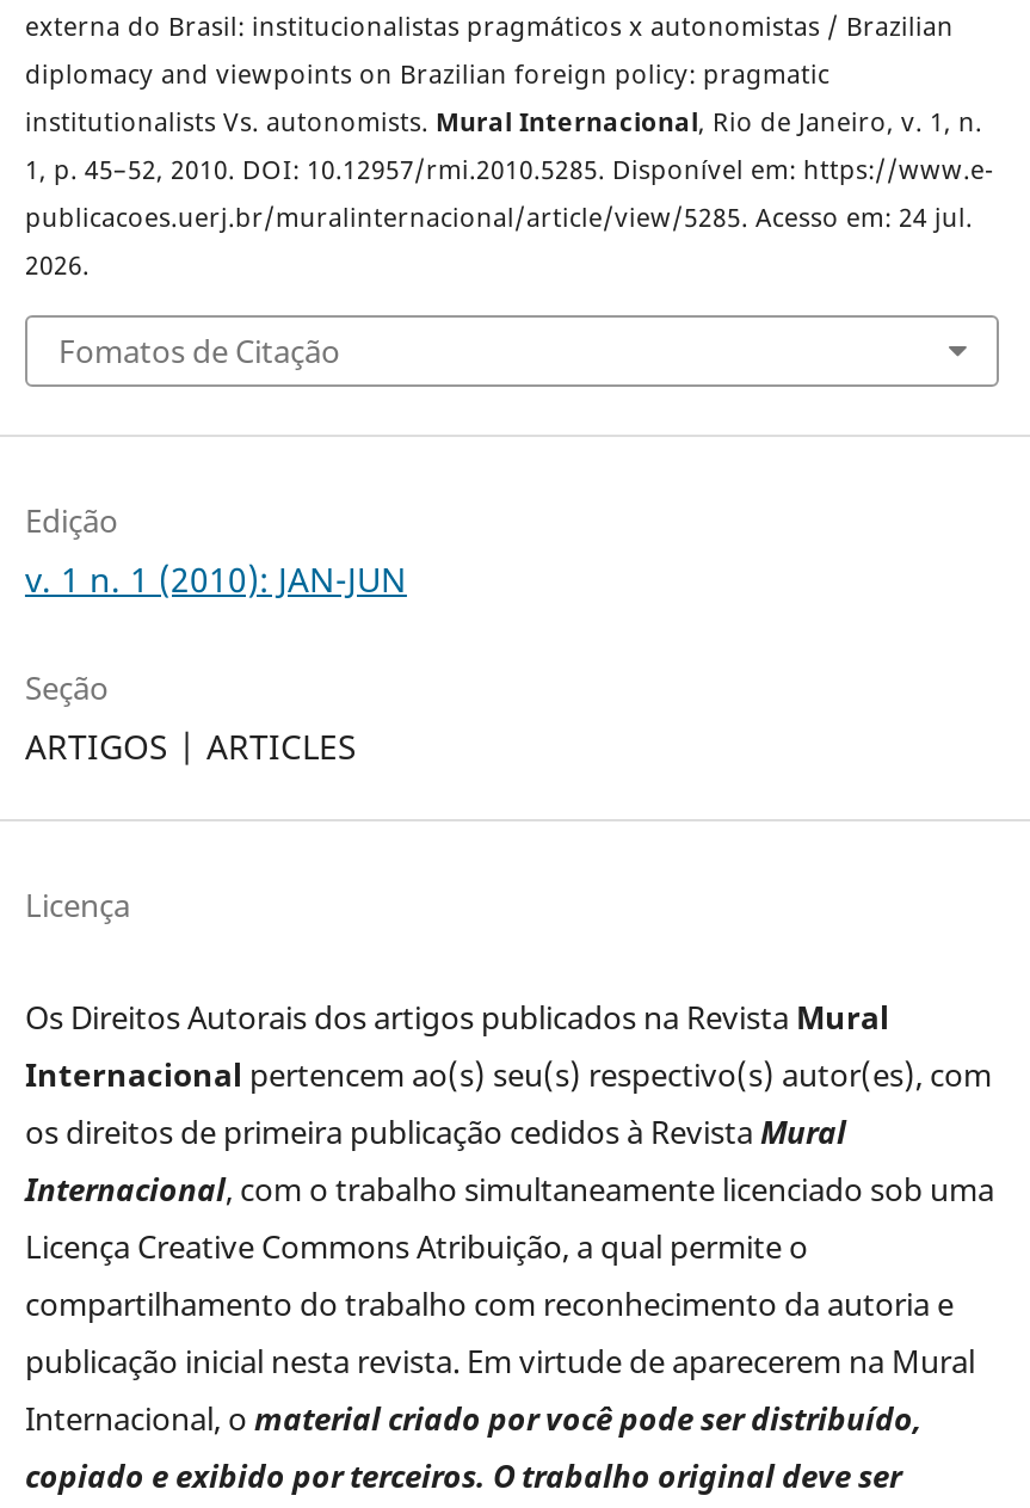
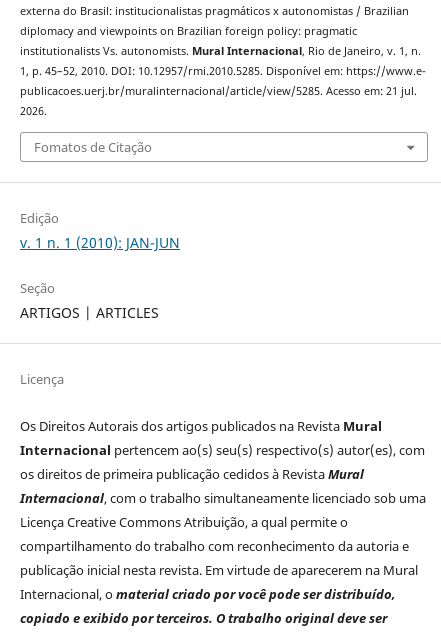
[25,201,973,235] publicacoes.uerj.br/muralinternacional/article/view/5285. Acesso em: 24 jul. -> [20,84,417,98] publicacoes.uerj.br/muralinternacional/article/view/5285. Acesso em: 21 jul.

